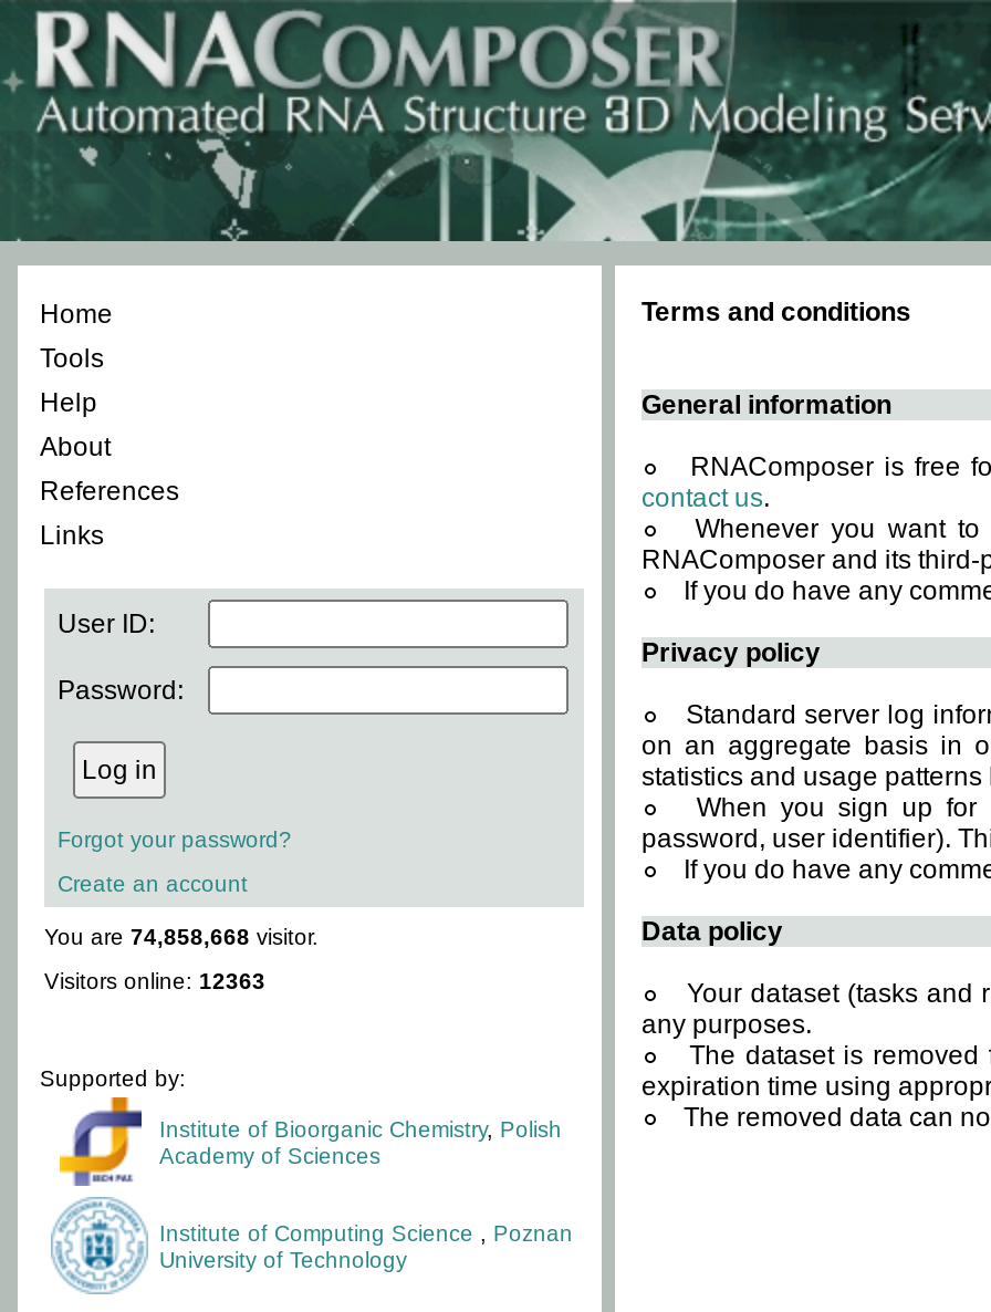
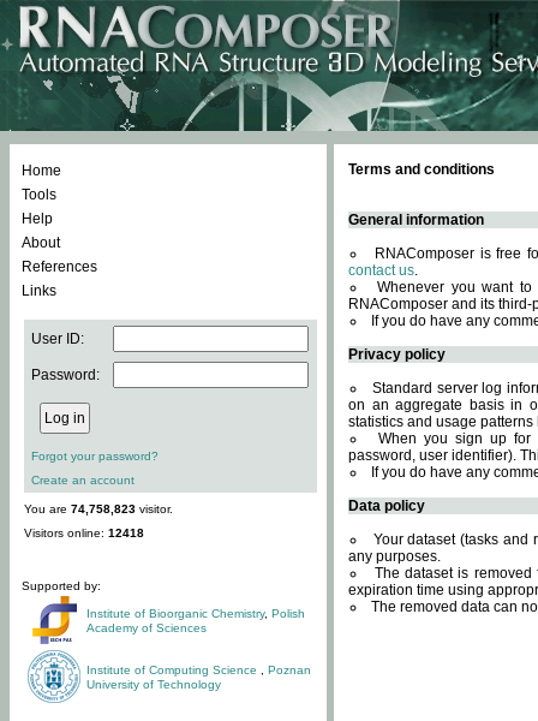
[44,925,319,949] You are 74,858,668 visitor. -> [24,502,173,516] You are 74,758,823 visitor.
[44,969,265,993] Visitors online: 12363 -> [24,526,144,540] Visitors online: 12418

